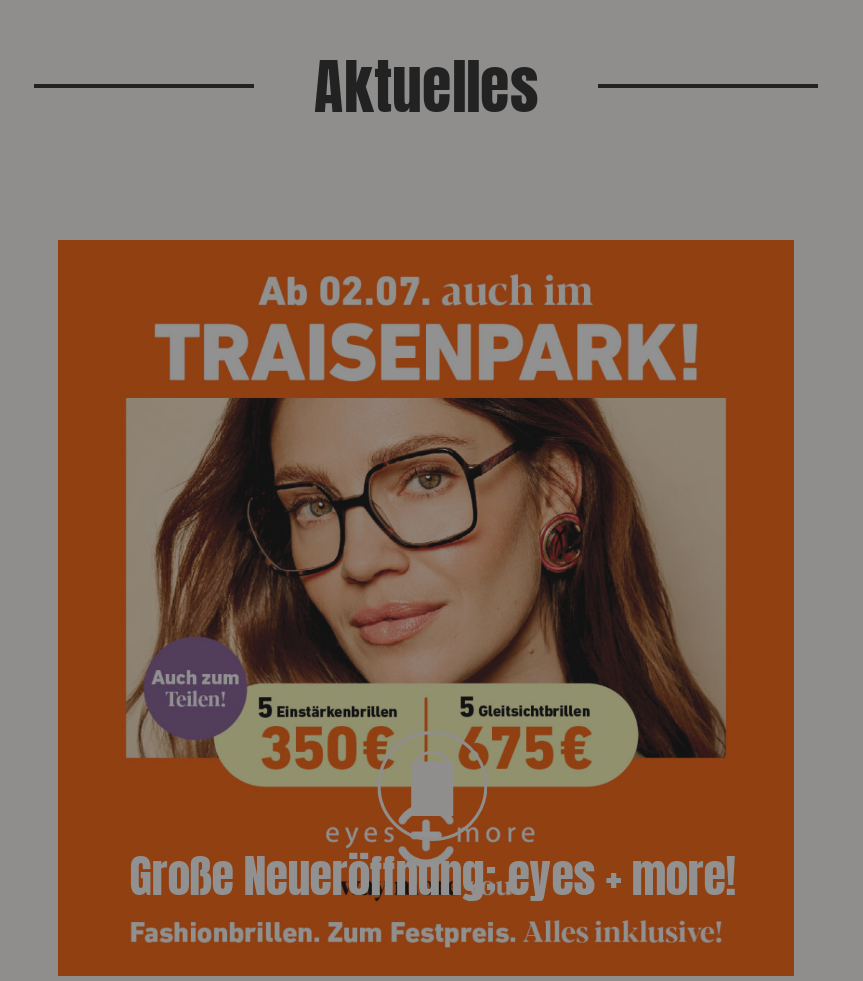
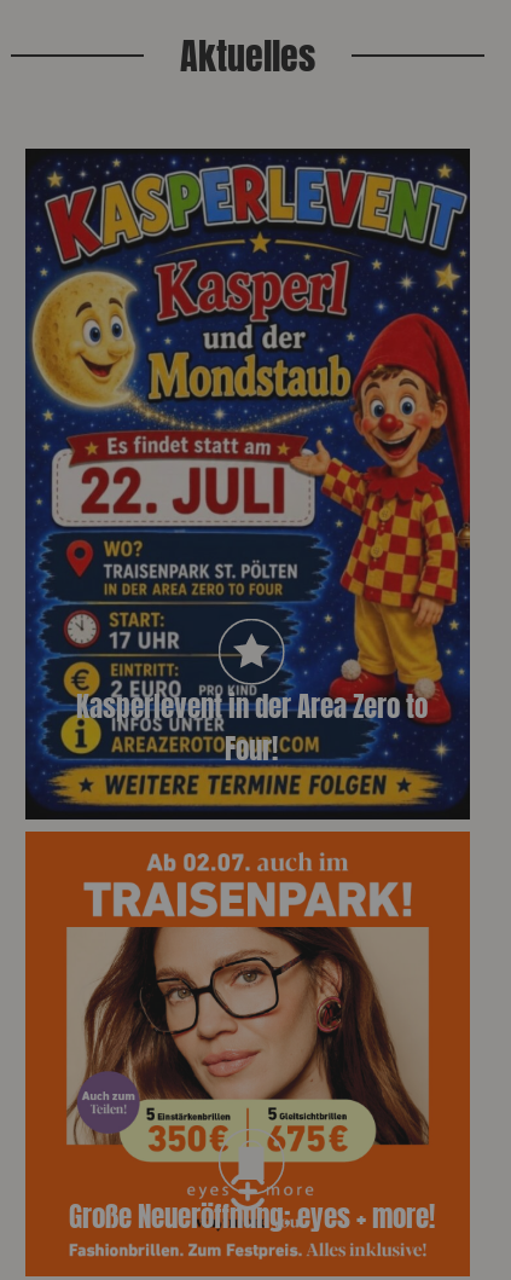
none -> [24,147,471,821] [image] | Kasperlevent in der Area Zero to | Four!

